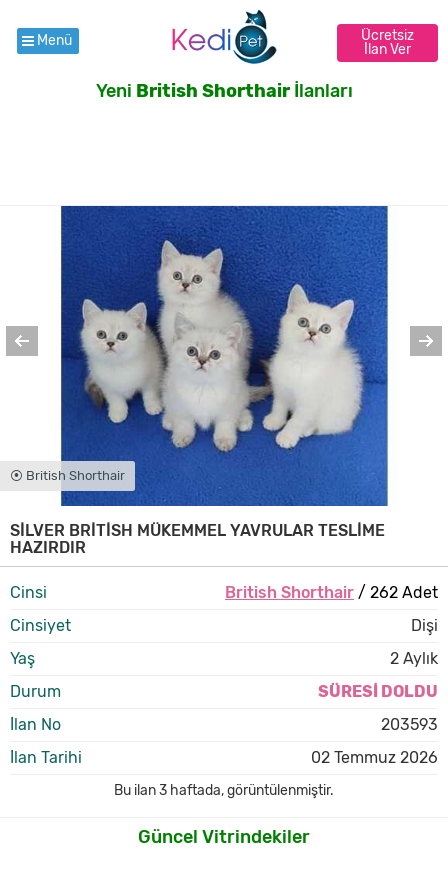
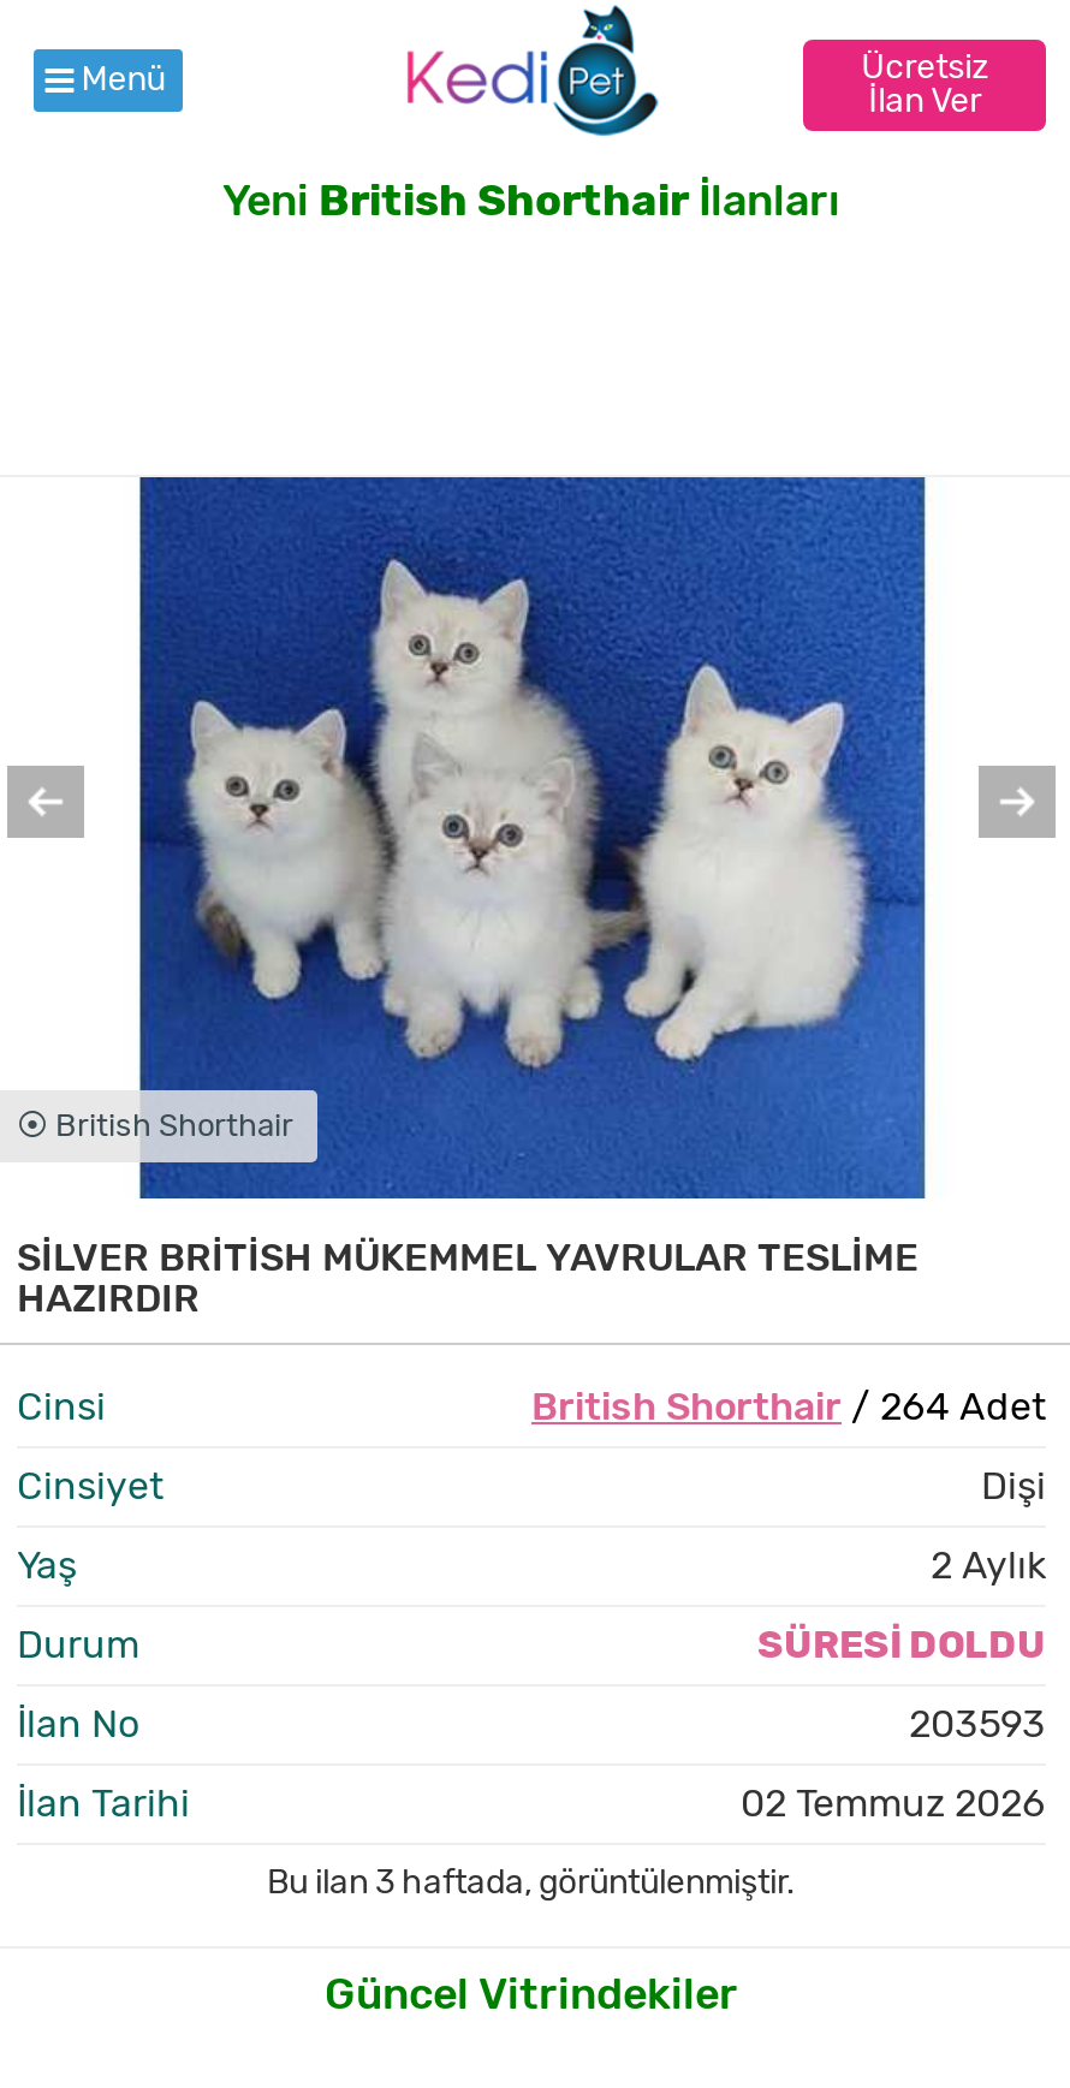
[225,583,438,602] British Shorthair / 262 Adet -> [531,1384,1046,1429] British Shorthair / 264 Adet

